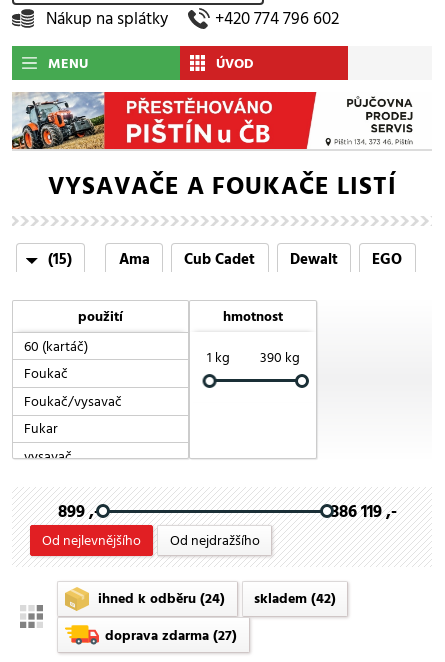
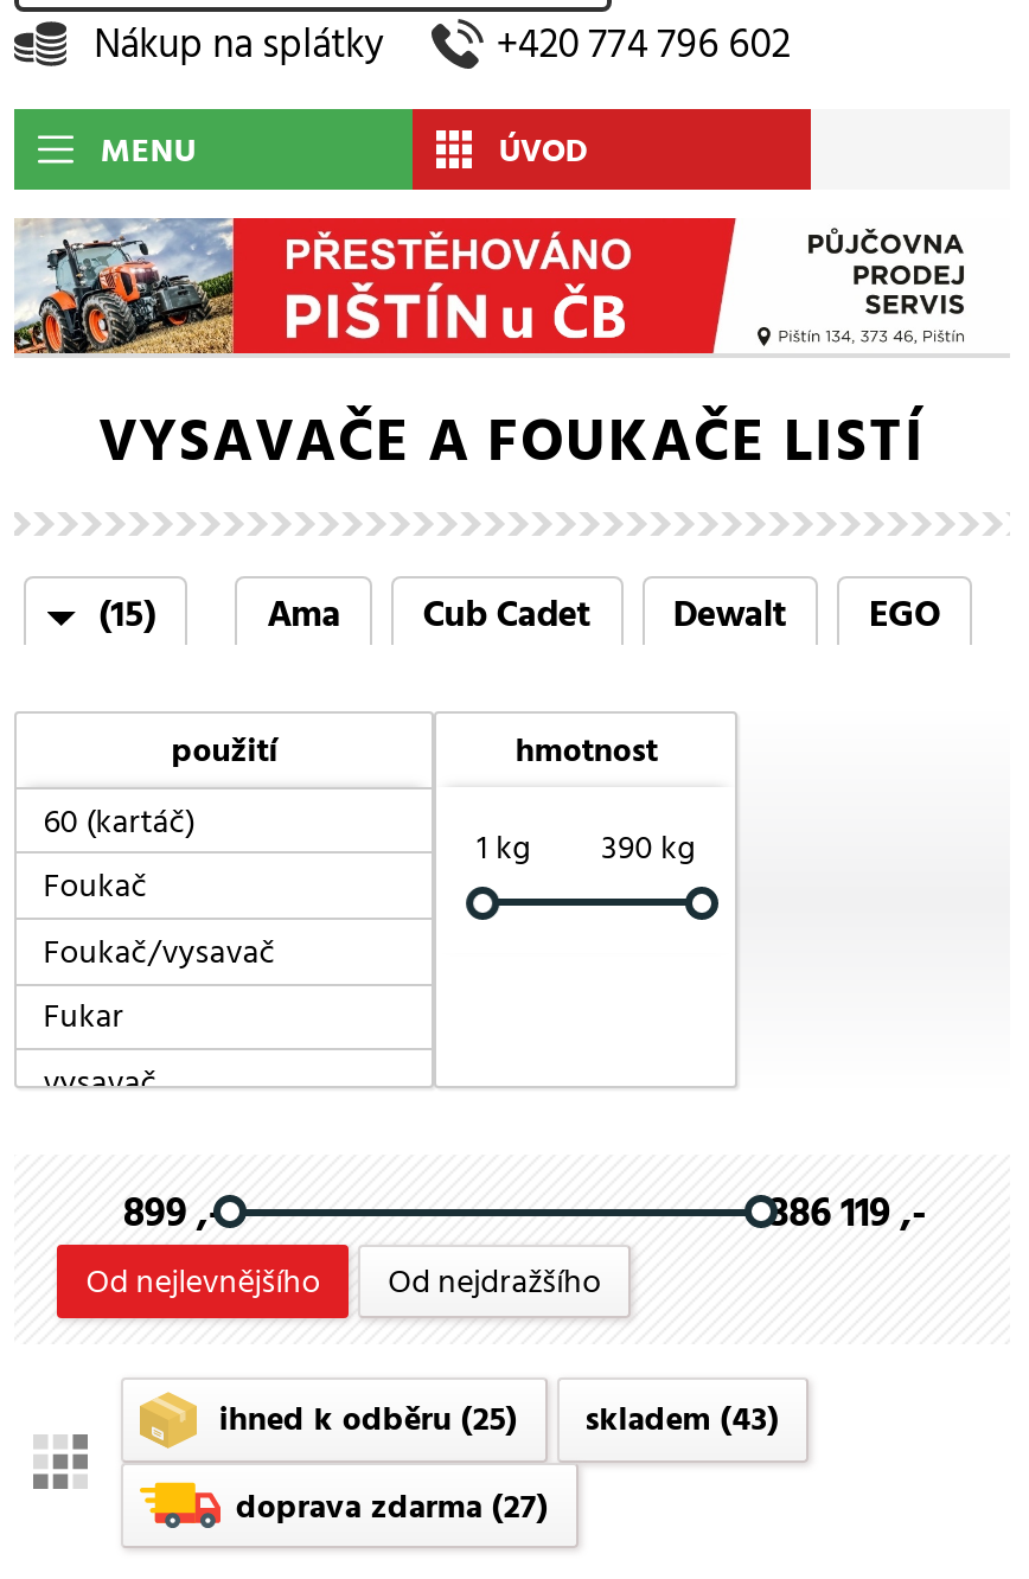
[98,587,225,610] ihned k odběru (24) -> [219,1393,518,1447] ihned k odběru (25)
[254,587,336,610] skladem (42) -> [585,1393,780,1447] skladem (43)

